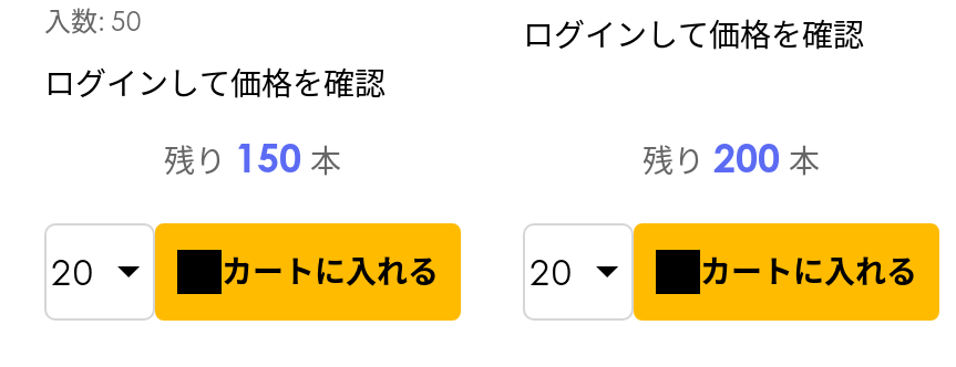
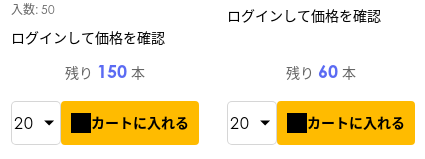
[643,133,820,181] 残り 200 本 -> [286,60,356,82] 残り 60 本

